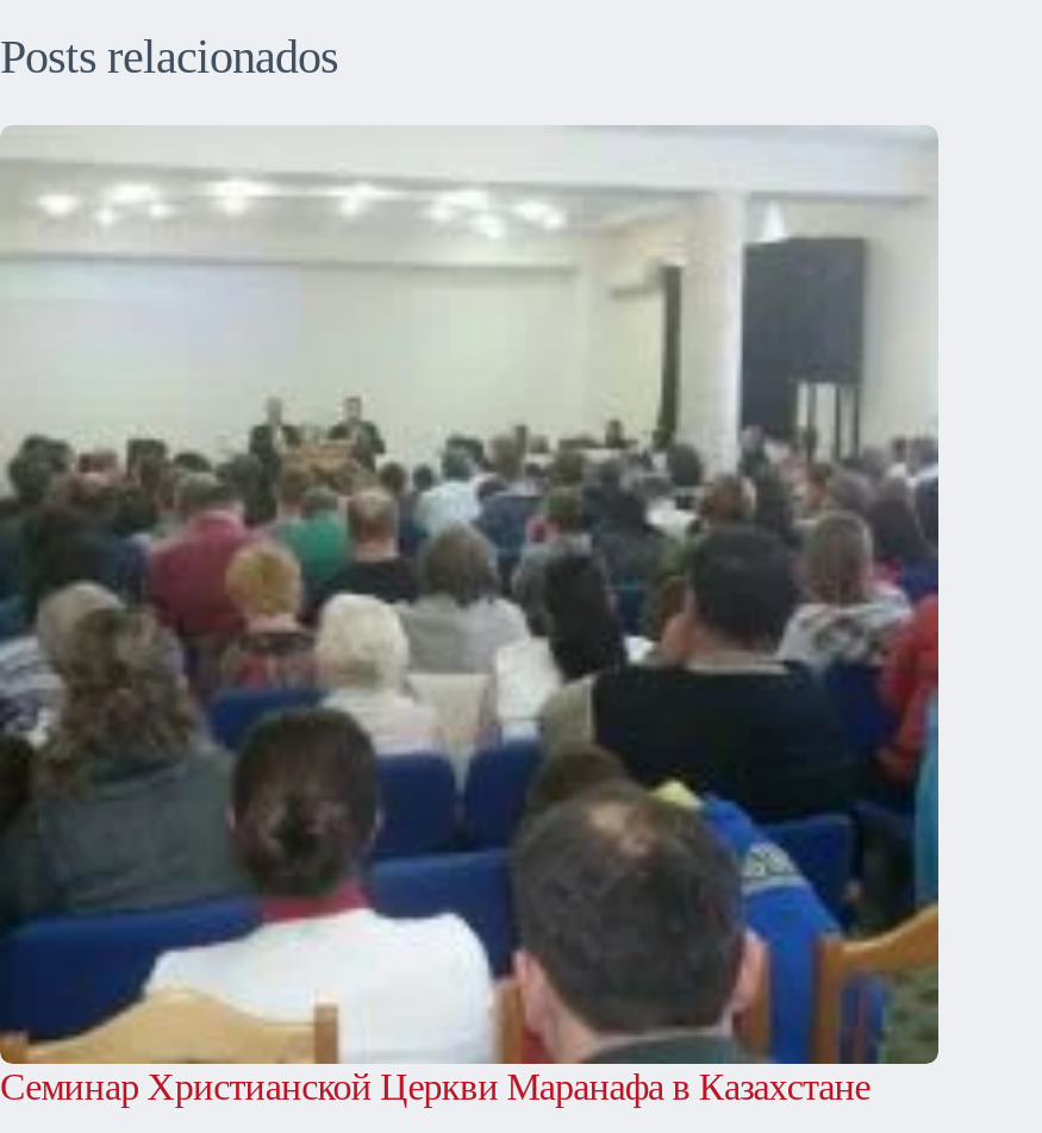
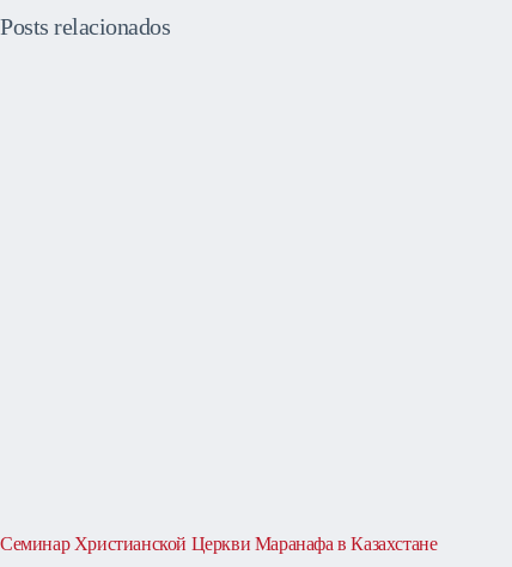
[7,125,941,1066] [image] -> none

